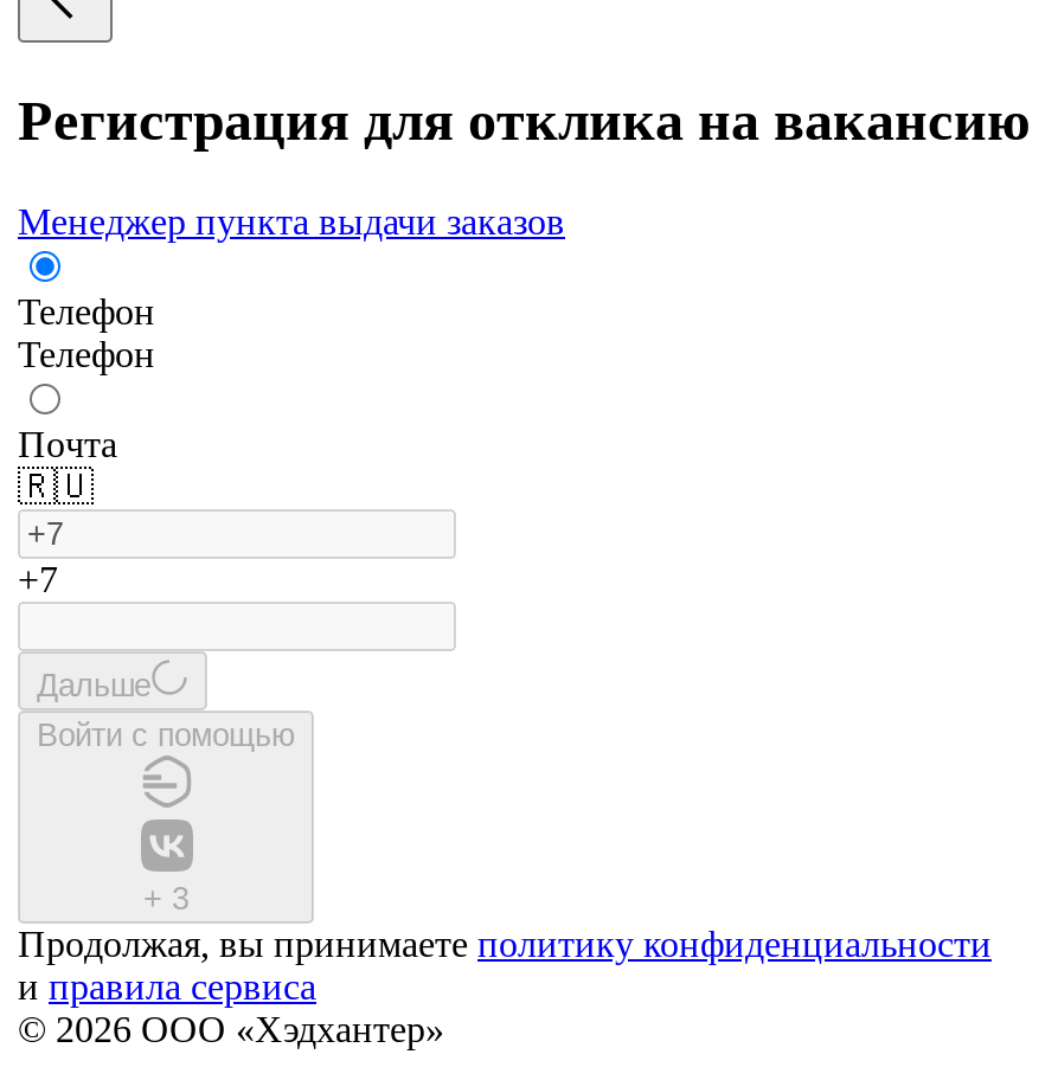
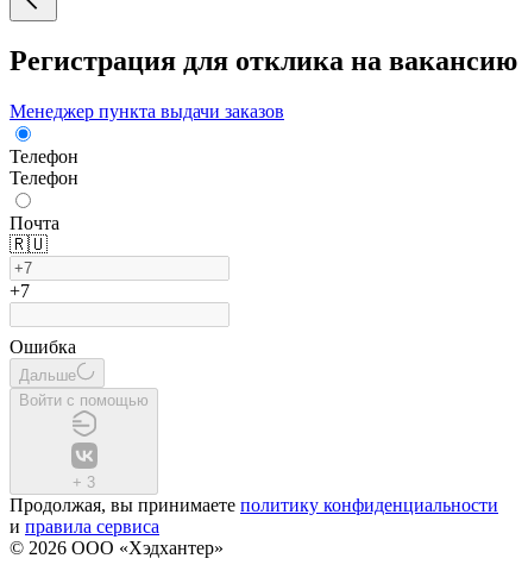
none -> [10,336,76,357] Ошибка

